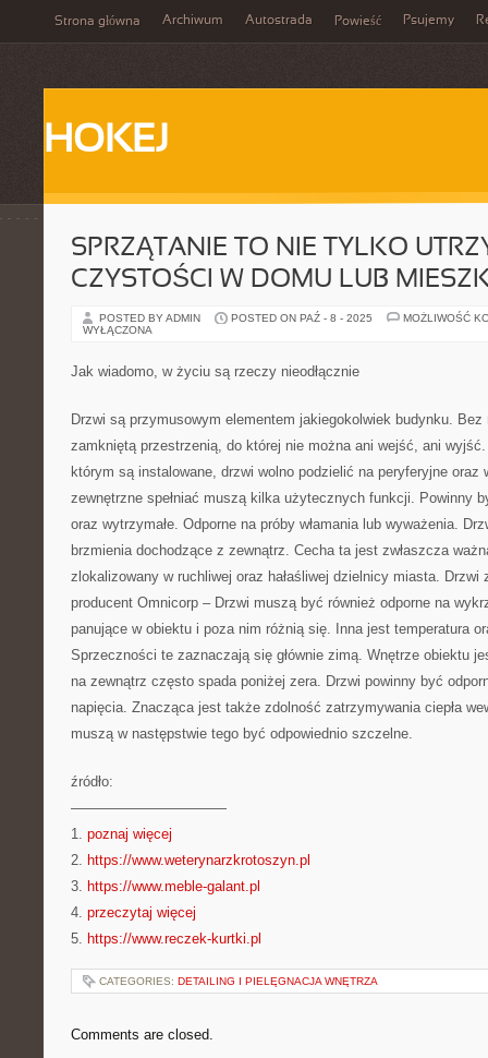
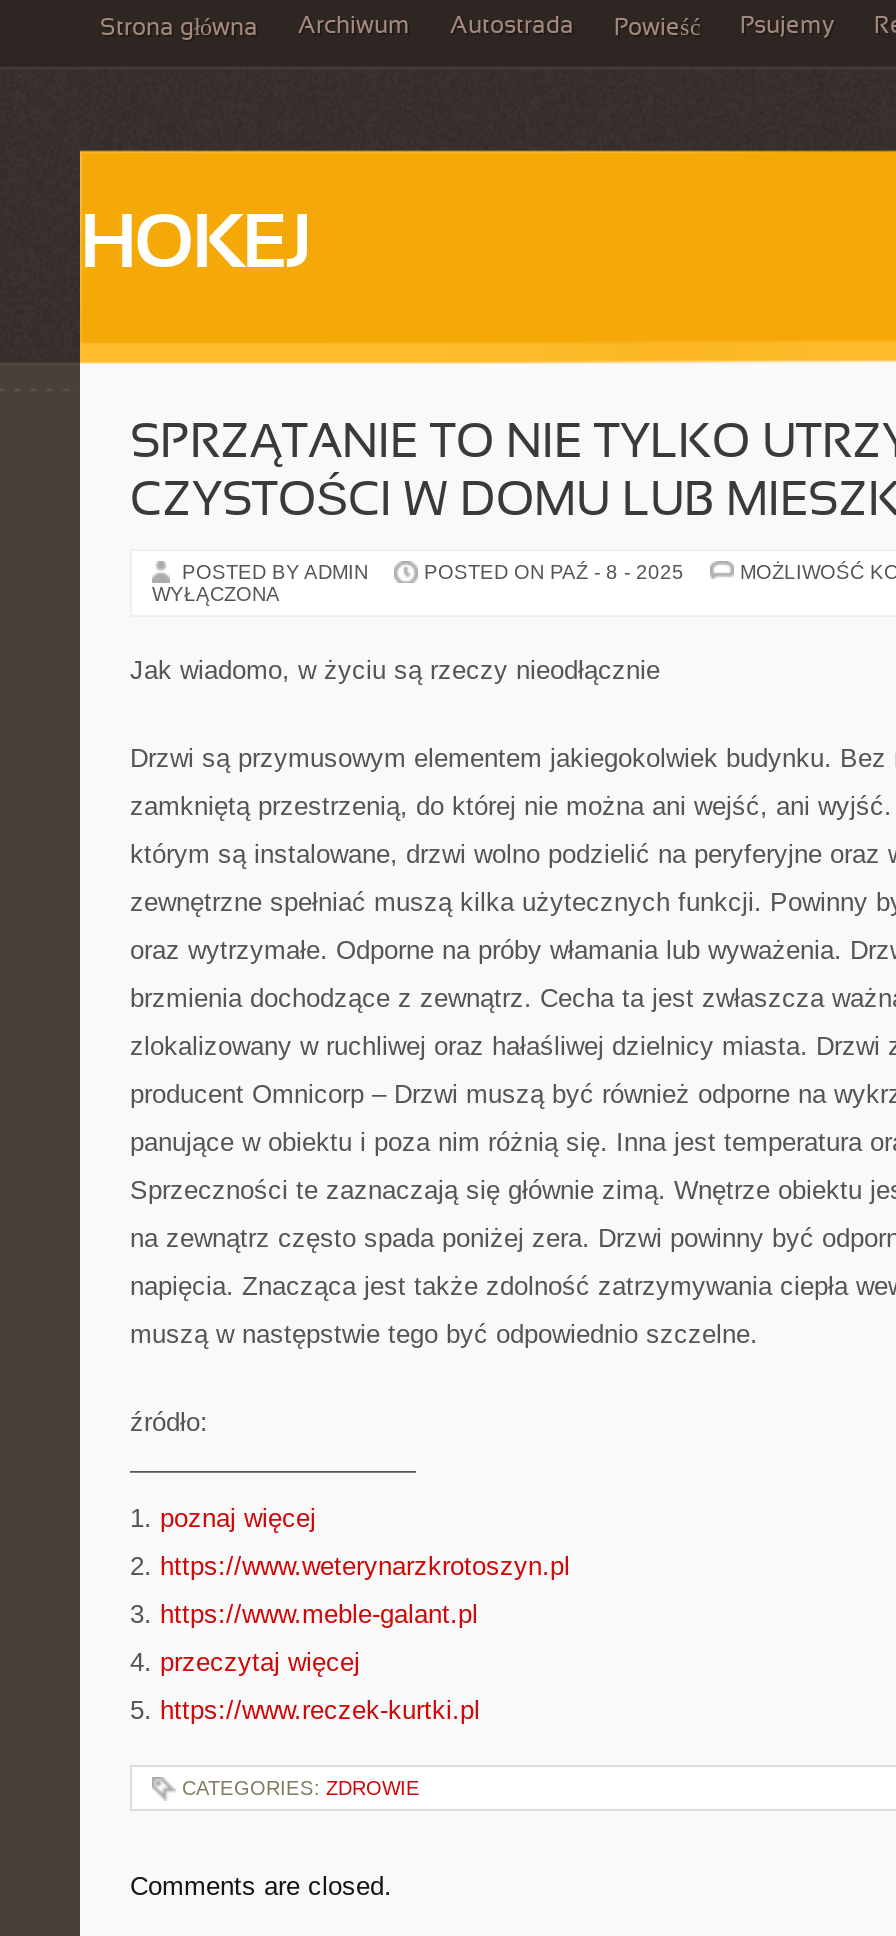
[99,975,378,987] CATEGORIES: DETAILING I PIELĘGNACJA WNĘTRZA -> [182,1777,420,1799] CATEGORIES: ZDROWIE

